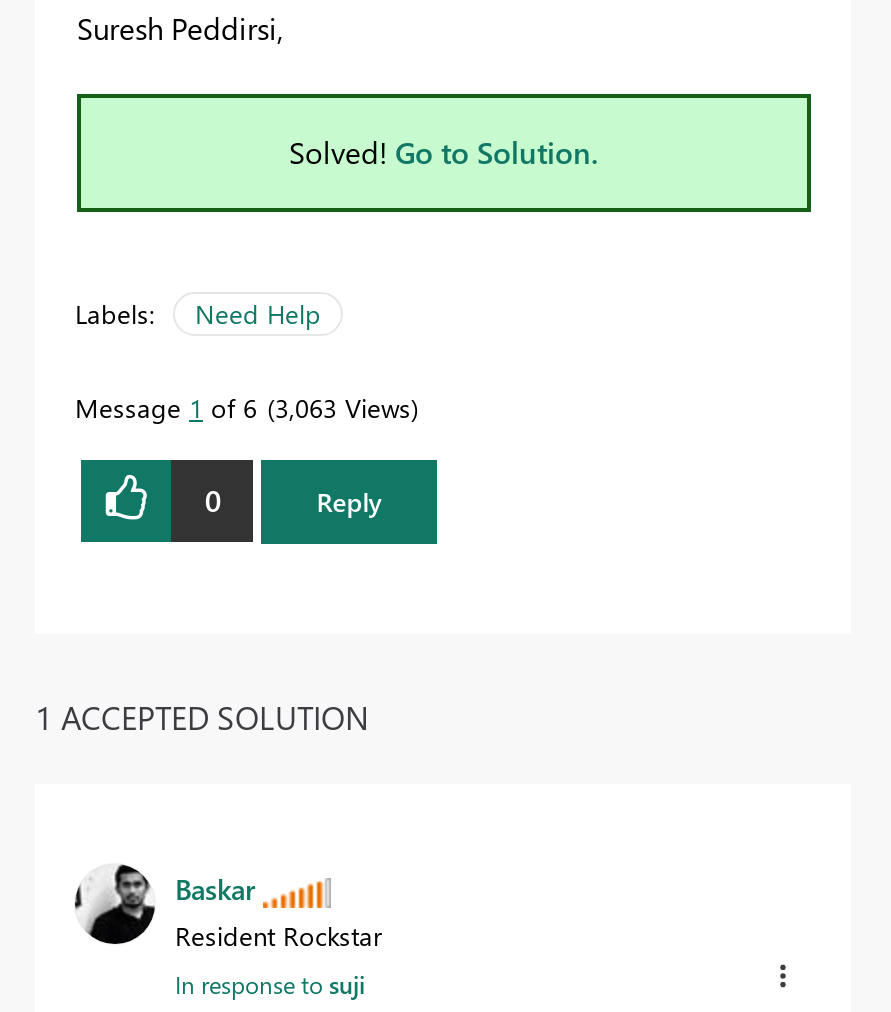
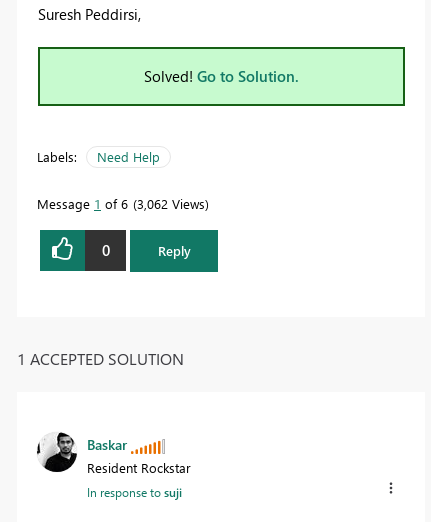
[75,389,411,423] Message 1 of 6 3,063 Views -> [37,195,205,212] Message 1 of 6 3,062 Views

